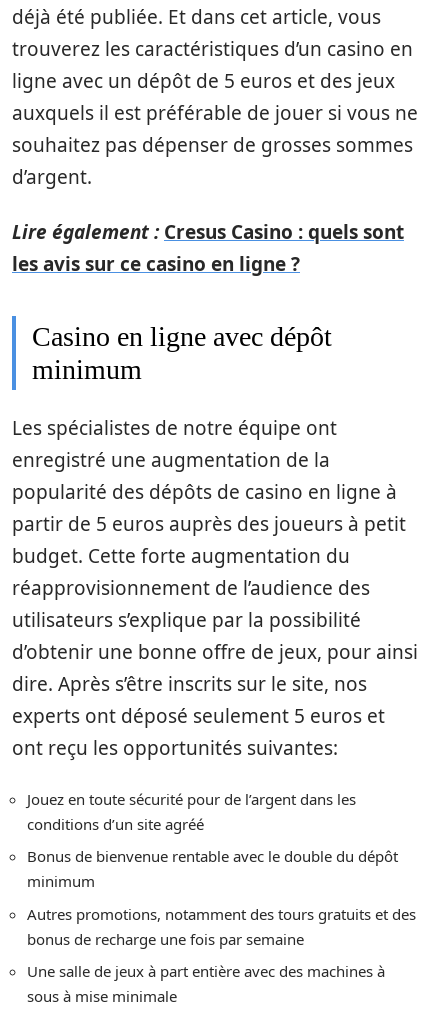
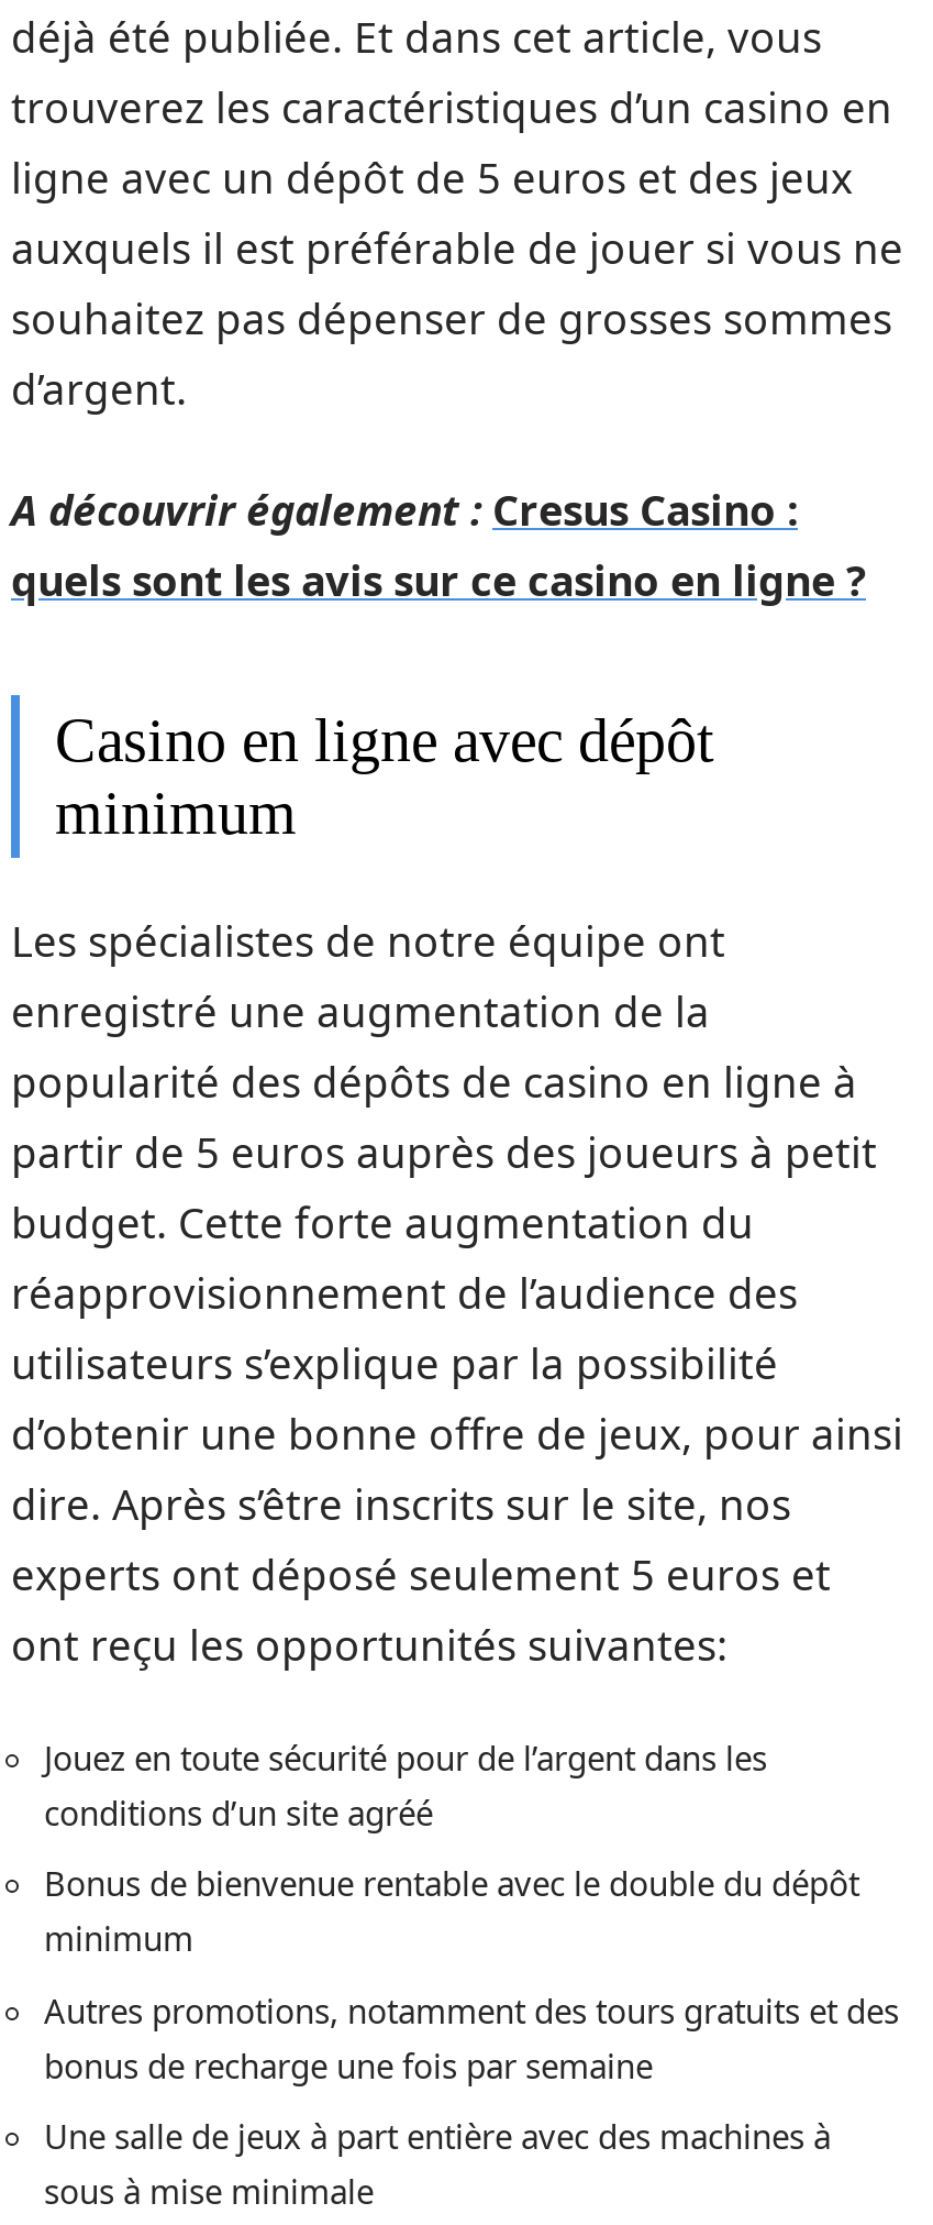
[12,218,404,276] Lire également : Cresus Casino : quels sont | les avis sur ce casino en ligne ? -> [11,481,866,608] A découvrir également : Cresus Casino : | quels sont les avis sur ce casino en ligne ?

